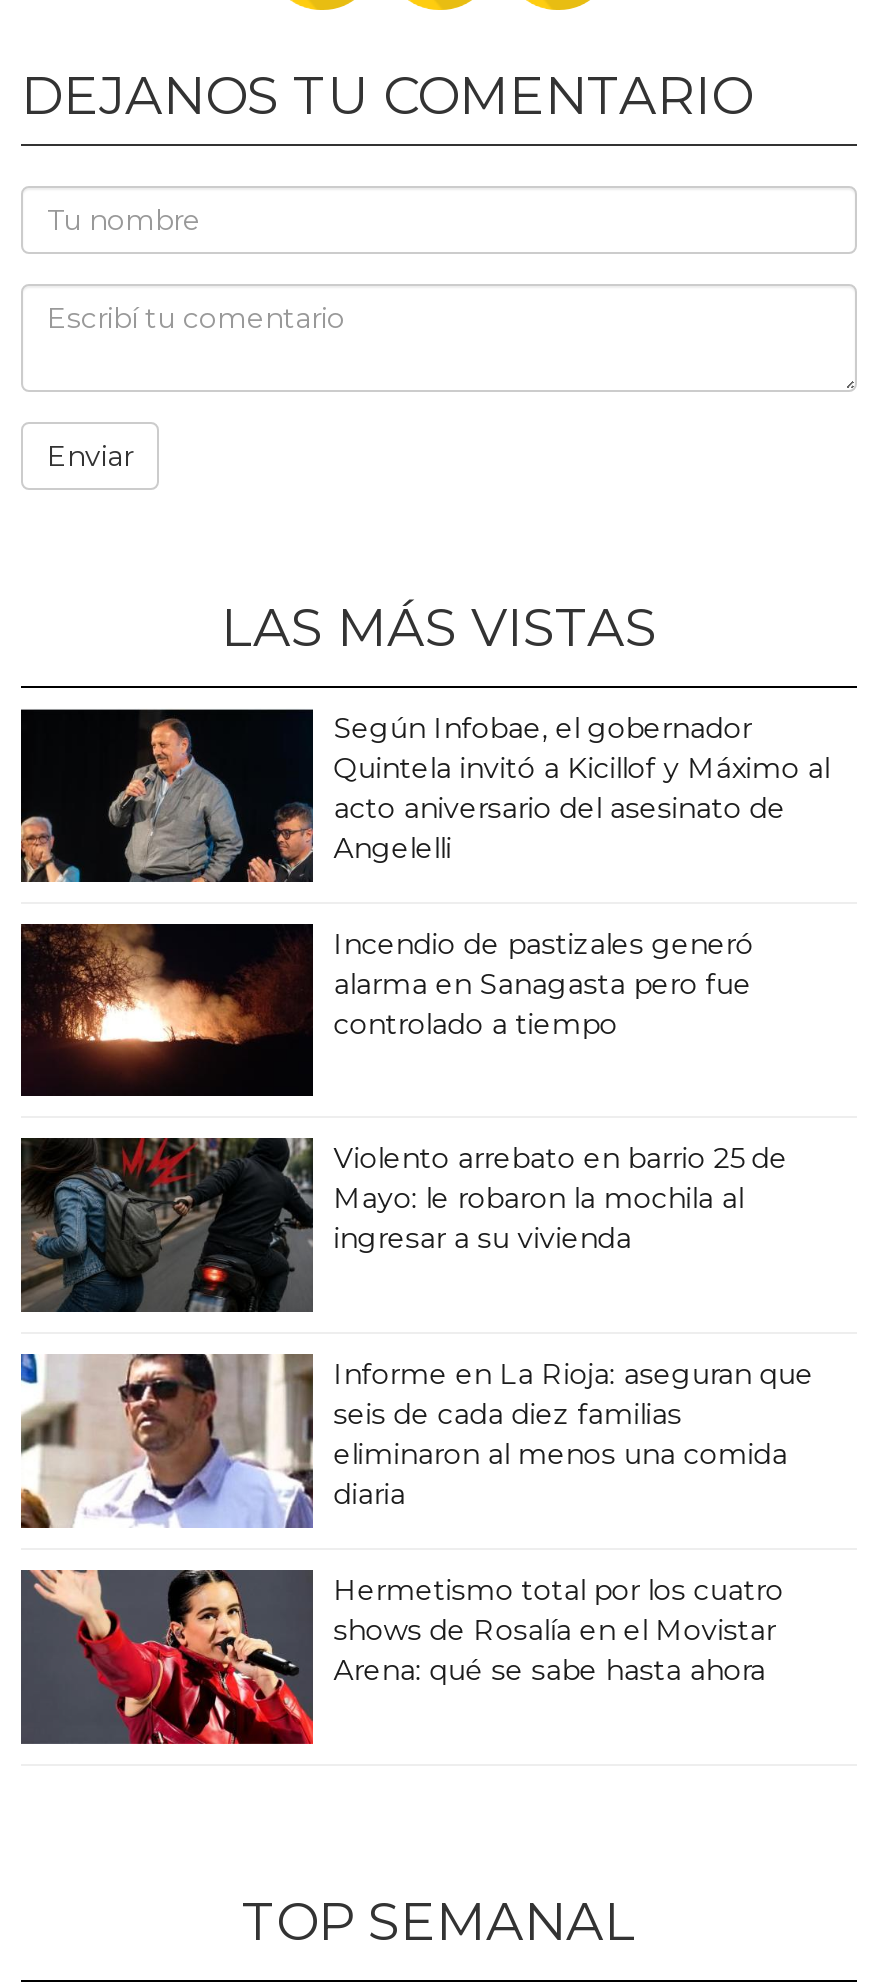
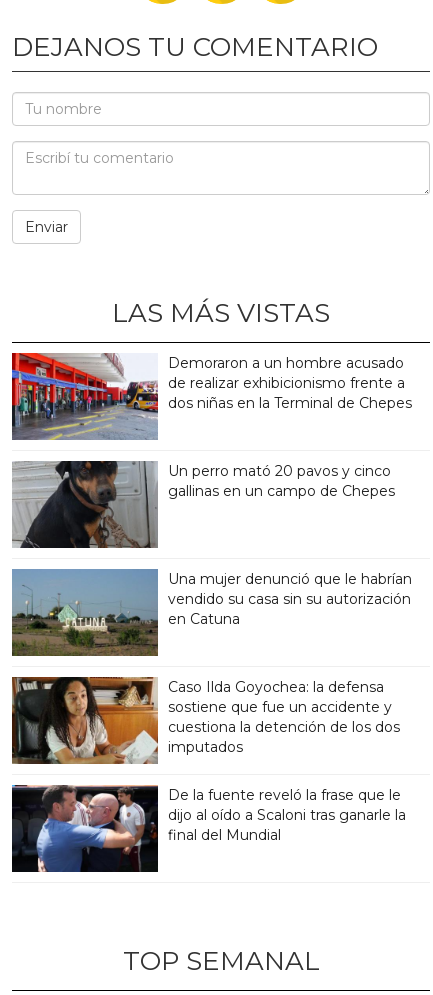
[19,706,830,884] [image] | Según Infobae, el gobernador | Quintela invitó a Kicillof y Máximo al | acto aniversario del asesinato de | Angelelli -> [11,352,412,441] [image] | Demoraron a un hombre acusado | de realizar exhibicionismo frente a | dos niñas en la Terminal de Chepes
[19,924,754,1098] [image] | Incendio de pastizales generó | alarma en Sanagasta pero fue | controlado a tiempo -> [12,461,395,549] [image] | Un perro mató 20 pavos y cinco | gallinas en un campo de Chepes
[19,1136,788,1314] [image] | Violento arrebato en barrio 25 de | Mayo: le robaron la mochila al | ingresar a su vivienda -> [12,568,412,657] [image] | Una mujer denunció que le habrían | vendido su casa sin su autorización | en Catuna
[19,1352,814,1528] [image] | Informe en La Rioja: aseguran que | seis de cada diez familias | eliminaron al menos una comida | diaria -> [11,676,400,765] [image] | Caso Ilda Goyochea: la defensa | sostiene que fue un accidente y | cuestiona la detención de los dos | imputados
[21,1568,784,1746] [image] | Hermetismo total por los cuatro | shows de Rosalía en el Movistar | Arena: qué se sabe hasta ahora -> [12,784,406,873] [image] | De la fuente reveló la frase que le | dijo al oído a Scaloni tras ganarle la | final del Mundial

